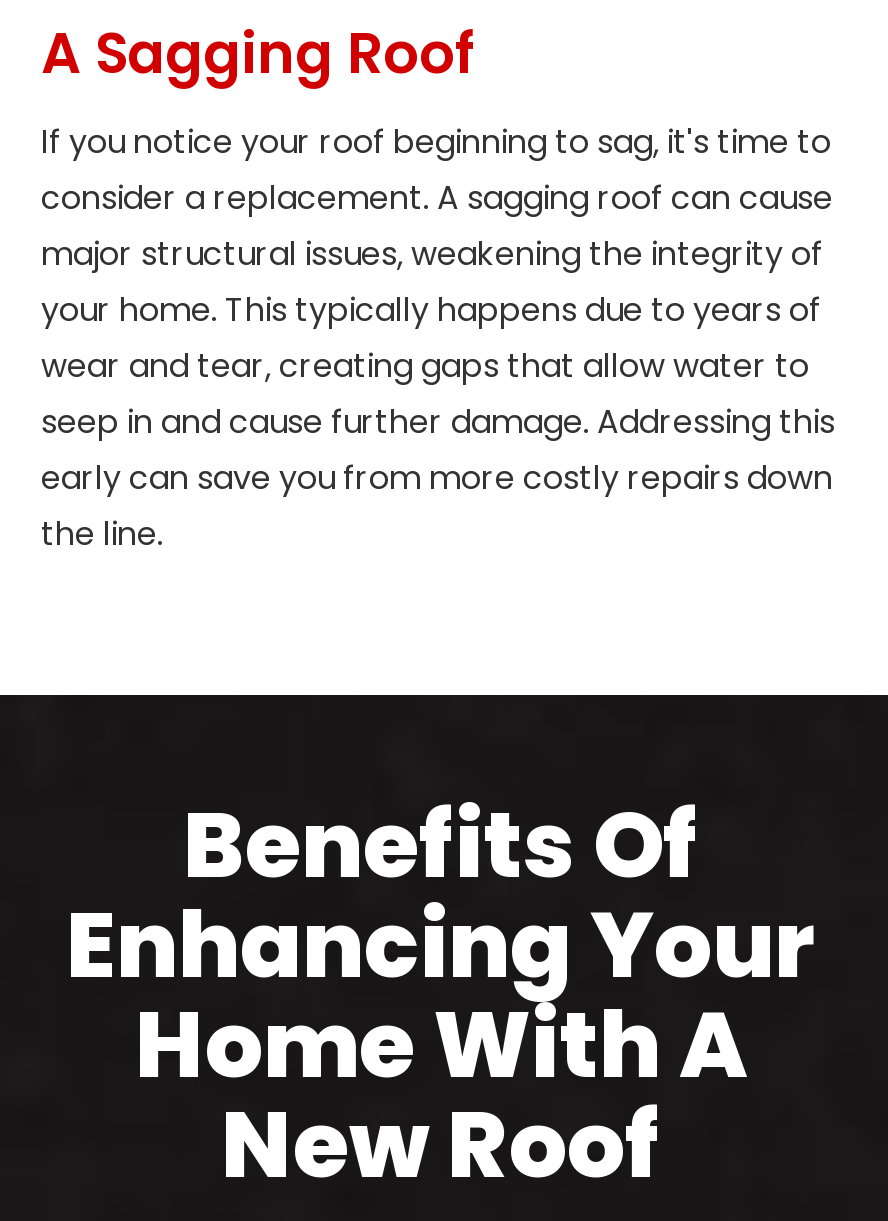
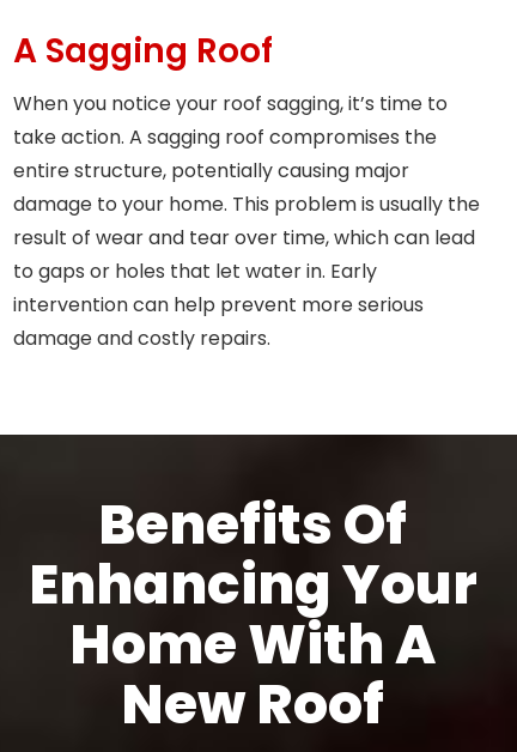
[41,118,835,556] If you notice your roof beginning to sag, it's time to | consider a replacement. A sagging roof can cause | major structural issues, weakening the integrity of | your home. This typically happens due to years of | wear and tear, creating gaps that allow water to | seep in and cause further damage. Addressing this | early can save you from more costly repairs down | the line. -> [13,89,480,351] When you notice your roof sagging, it’s time to | take action. A sagging roof compromises the | entire structure, potentially causing major | damage to your home. This problem is usually the | result of wear and tear over time, which can lead | to gaps or holes that let water in. Early | intervention can help prevent more serious | damage and costly repairs.

